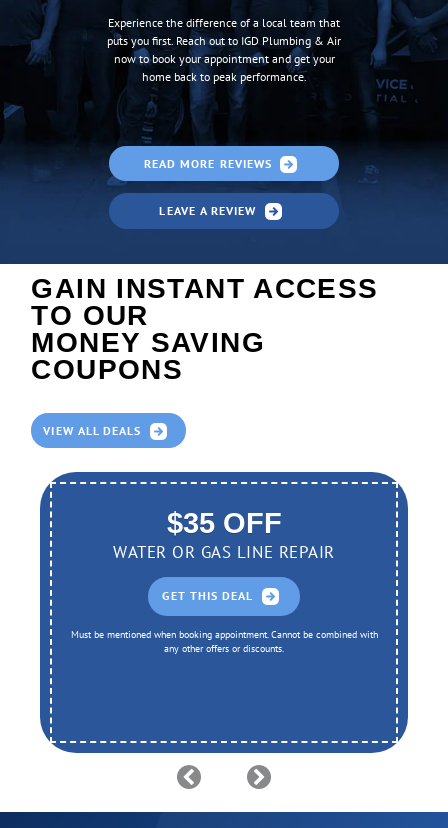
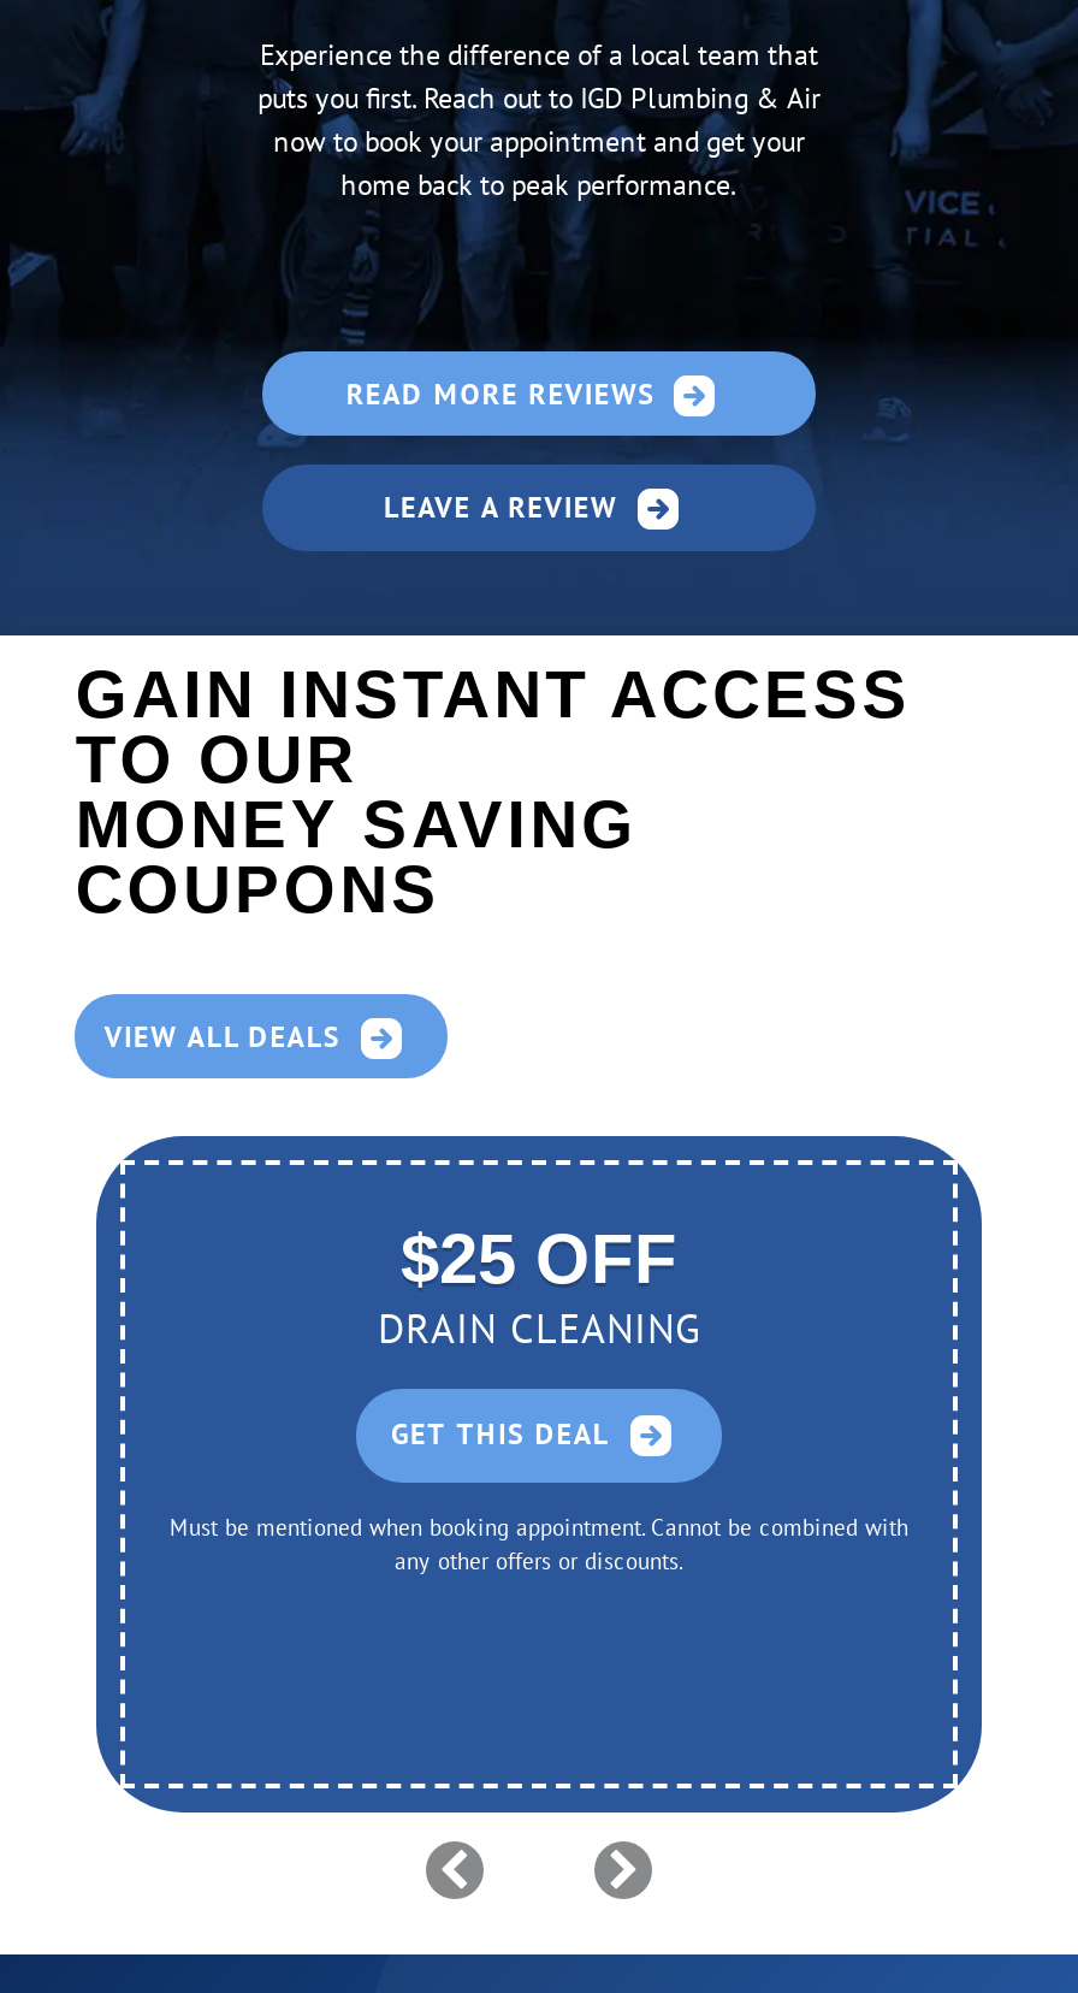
[113,507,334,563] $35 OFF | WATER OR GAS LINE REPAIR -> [378,1221,700,1354] $25 OFF | DRAIN CLEANING

